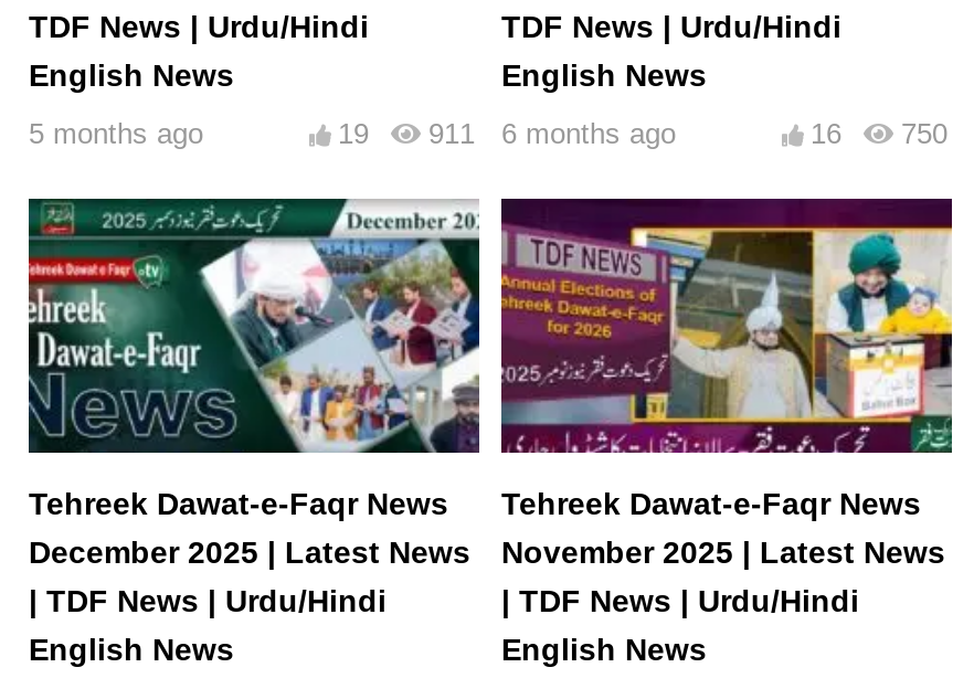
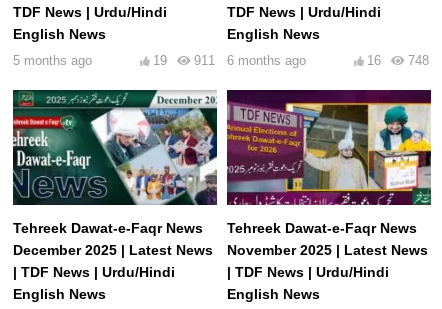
[811,117,947,150] 16 750 -> [367,53,429,68] 16 748

